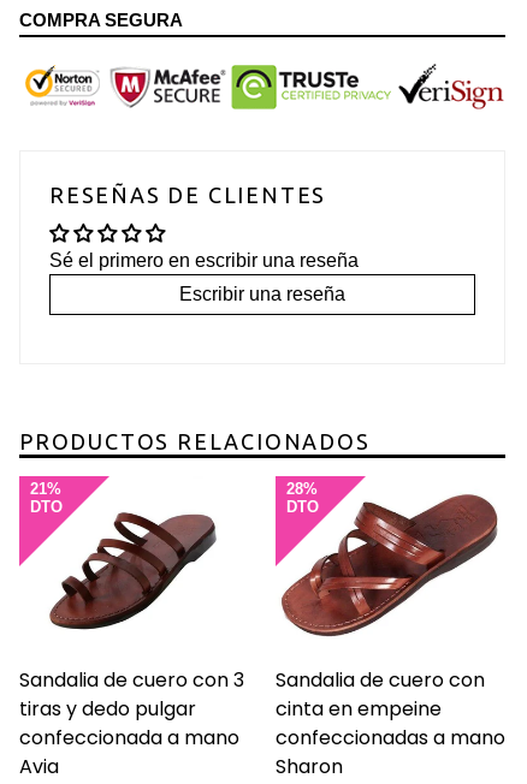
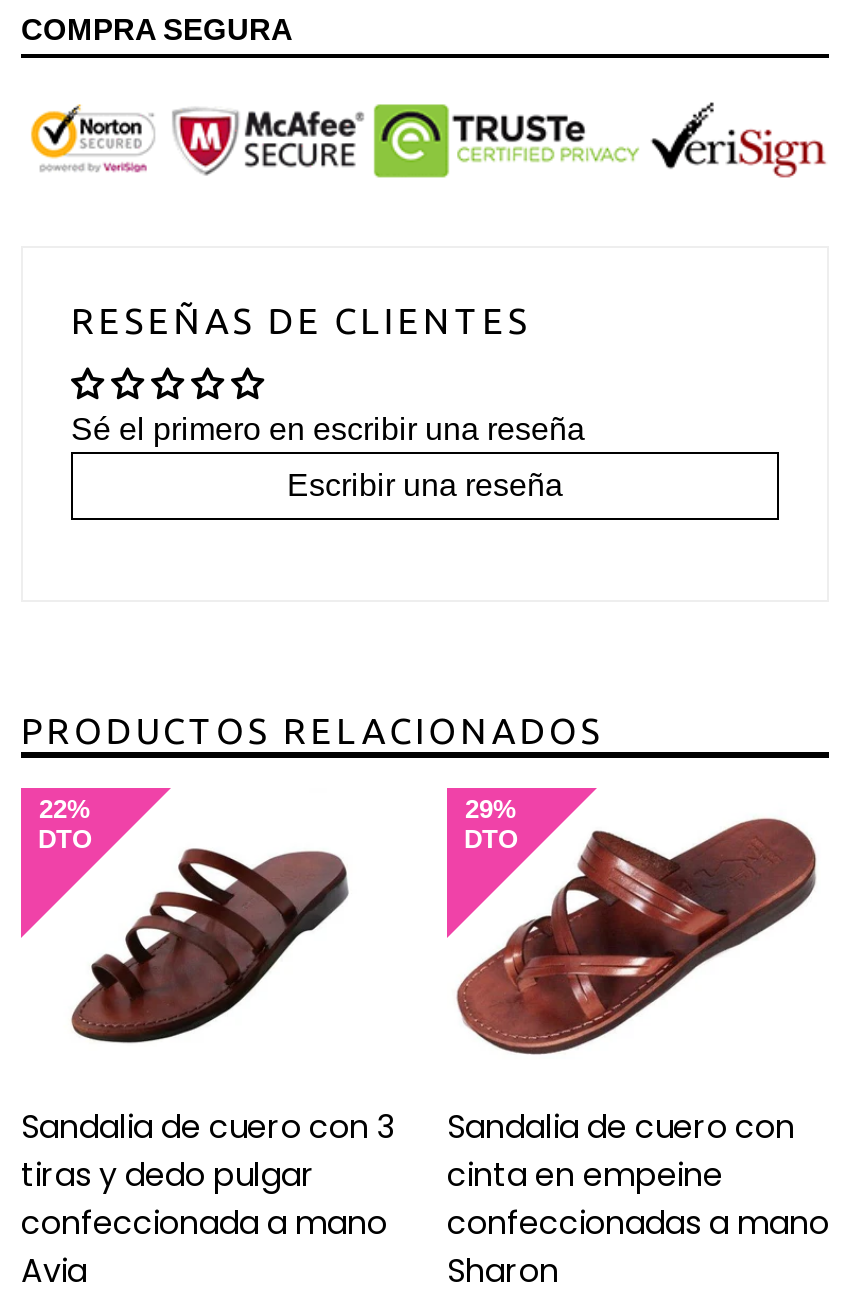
[30,480,61,498] 21% -> [39,794,91,824] 22%
[286,480,318,498] 28% -> [465,794,517,824] 29%

